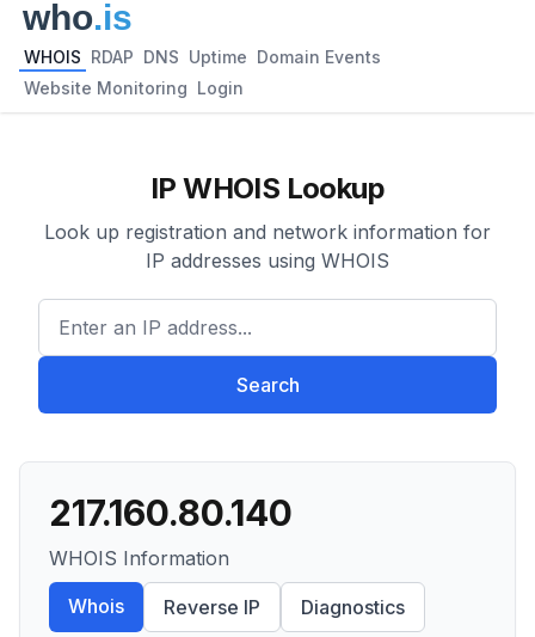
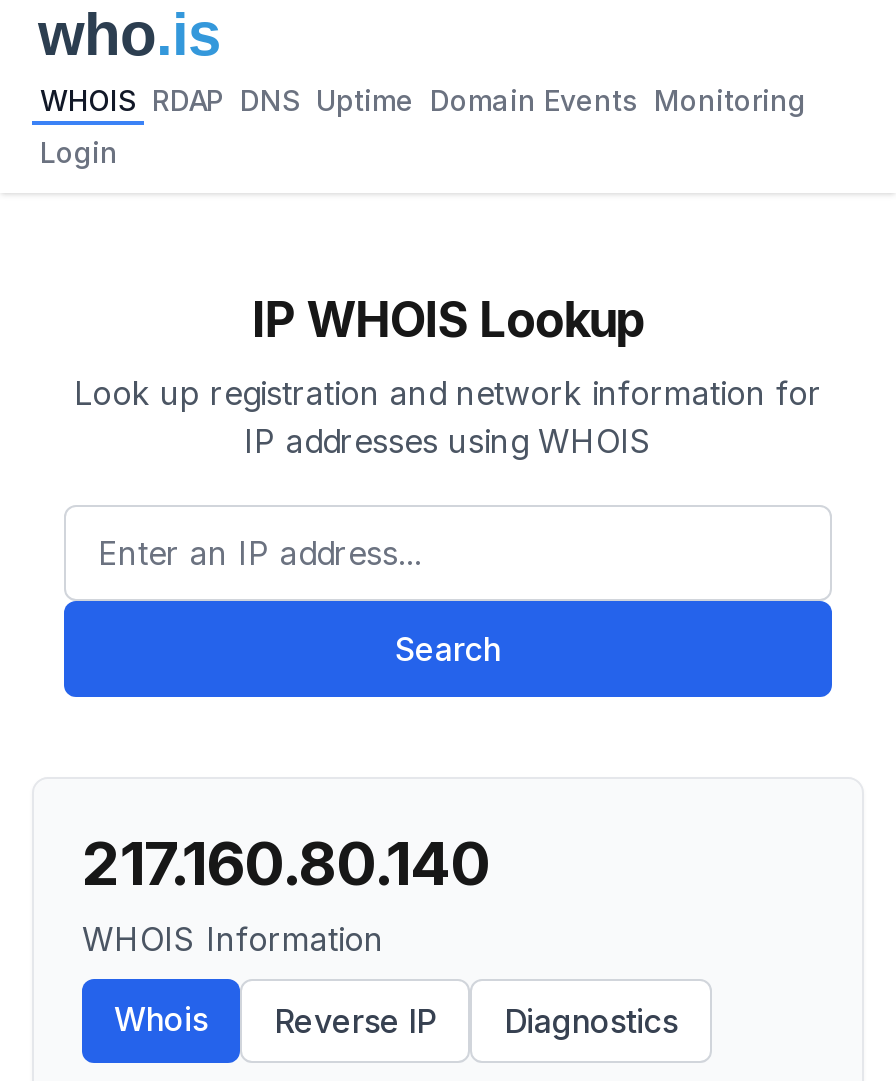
[24,47,381,67] WHOIS RDAP DNS Uptime Domain Events -> [40,83,806,117] WHOIS RDAP DNS Uptime Domain Events Monitoring
[24,78,244,98] Website Monitoring Login -> [40,135,118,169] Login

